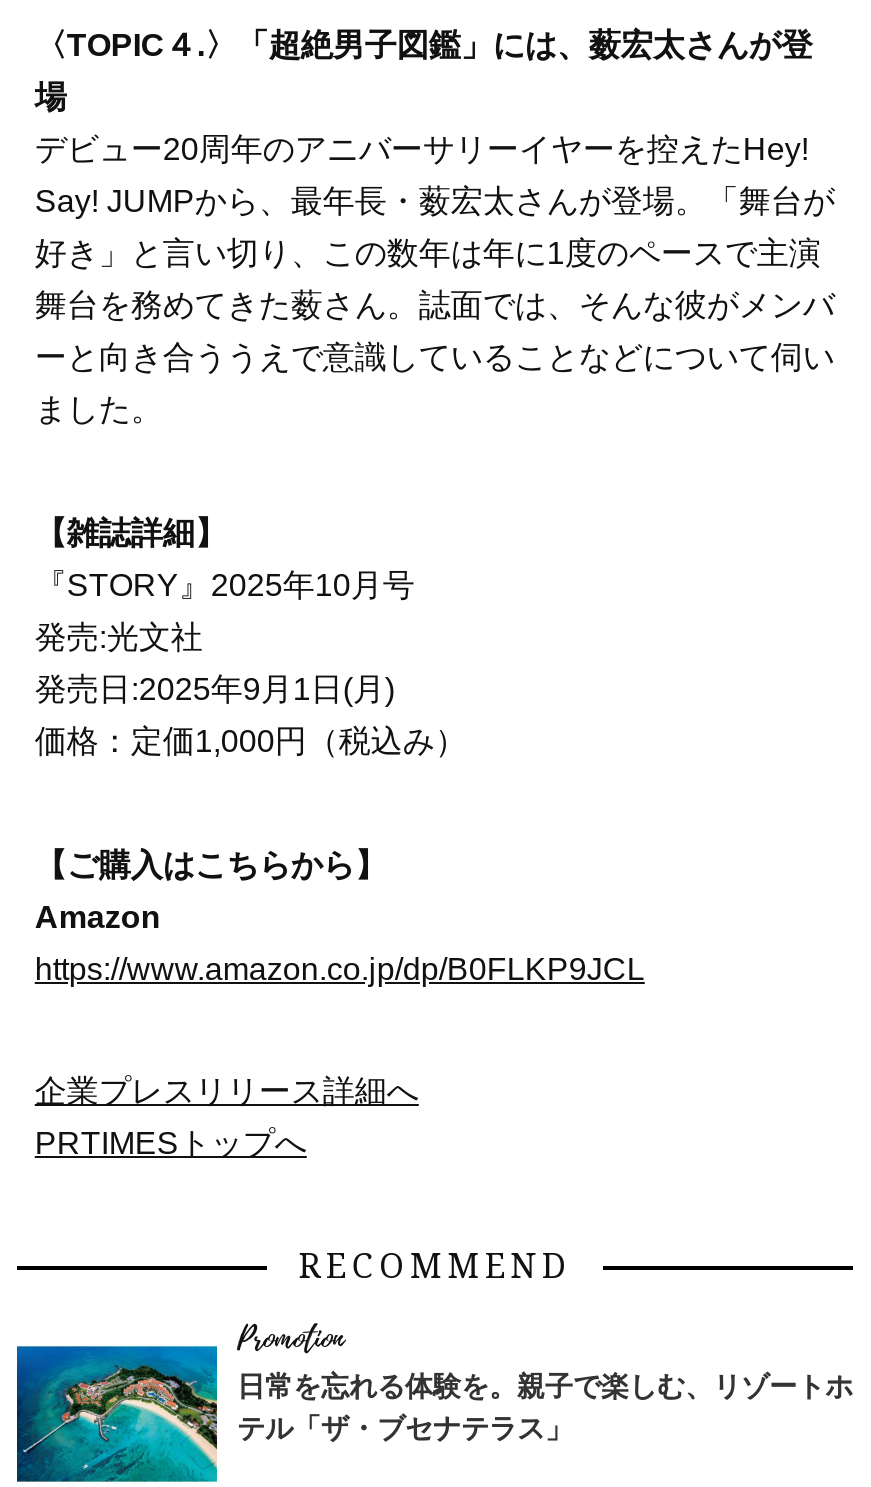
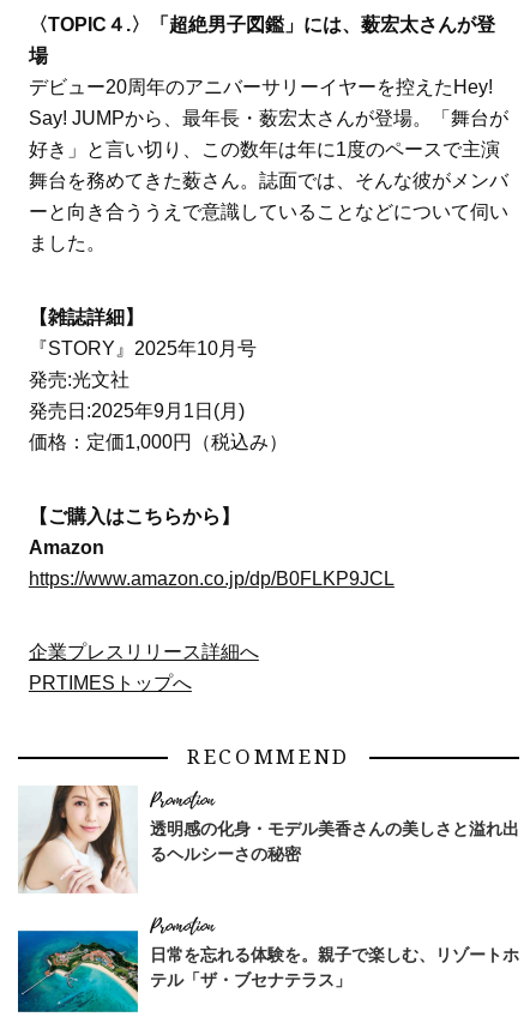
none -> [18,784,519,895] [image] | 透明感の化身・モデル美香さんの美しさと溢れ出 | るヘルシーさの秘密

